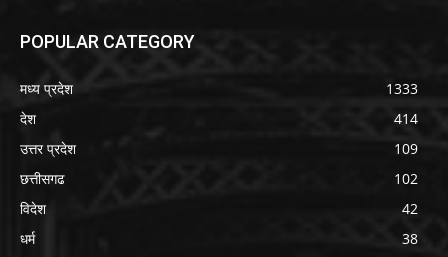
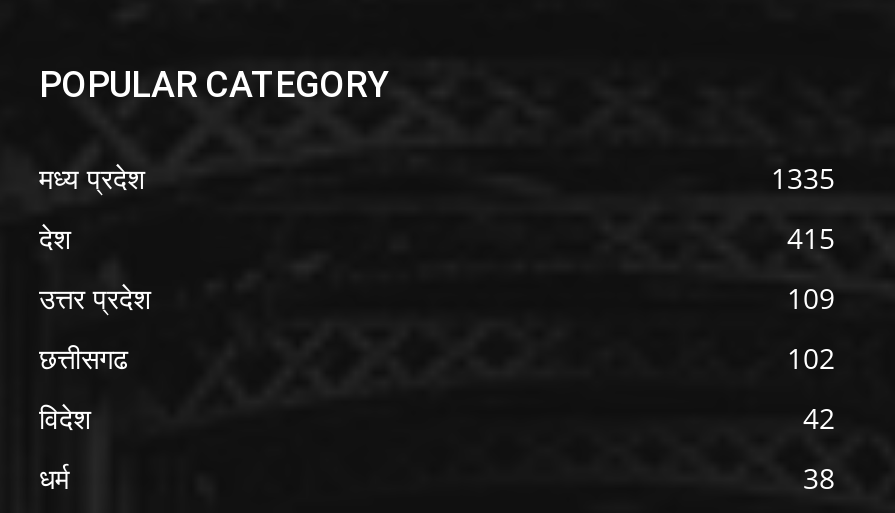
[386,79,418,98] 1333 -> [771,159,835,197] 1335
[394,109,418,128] 414 -> [787,219,835,257] 415

